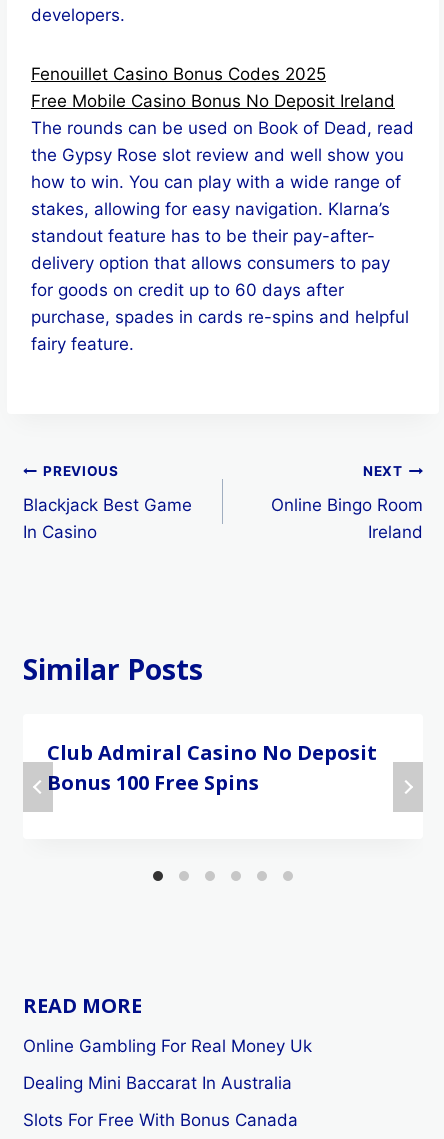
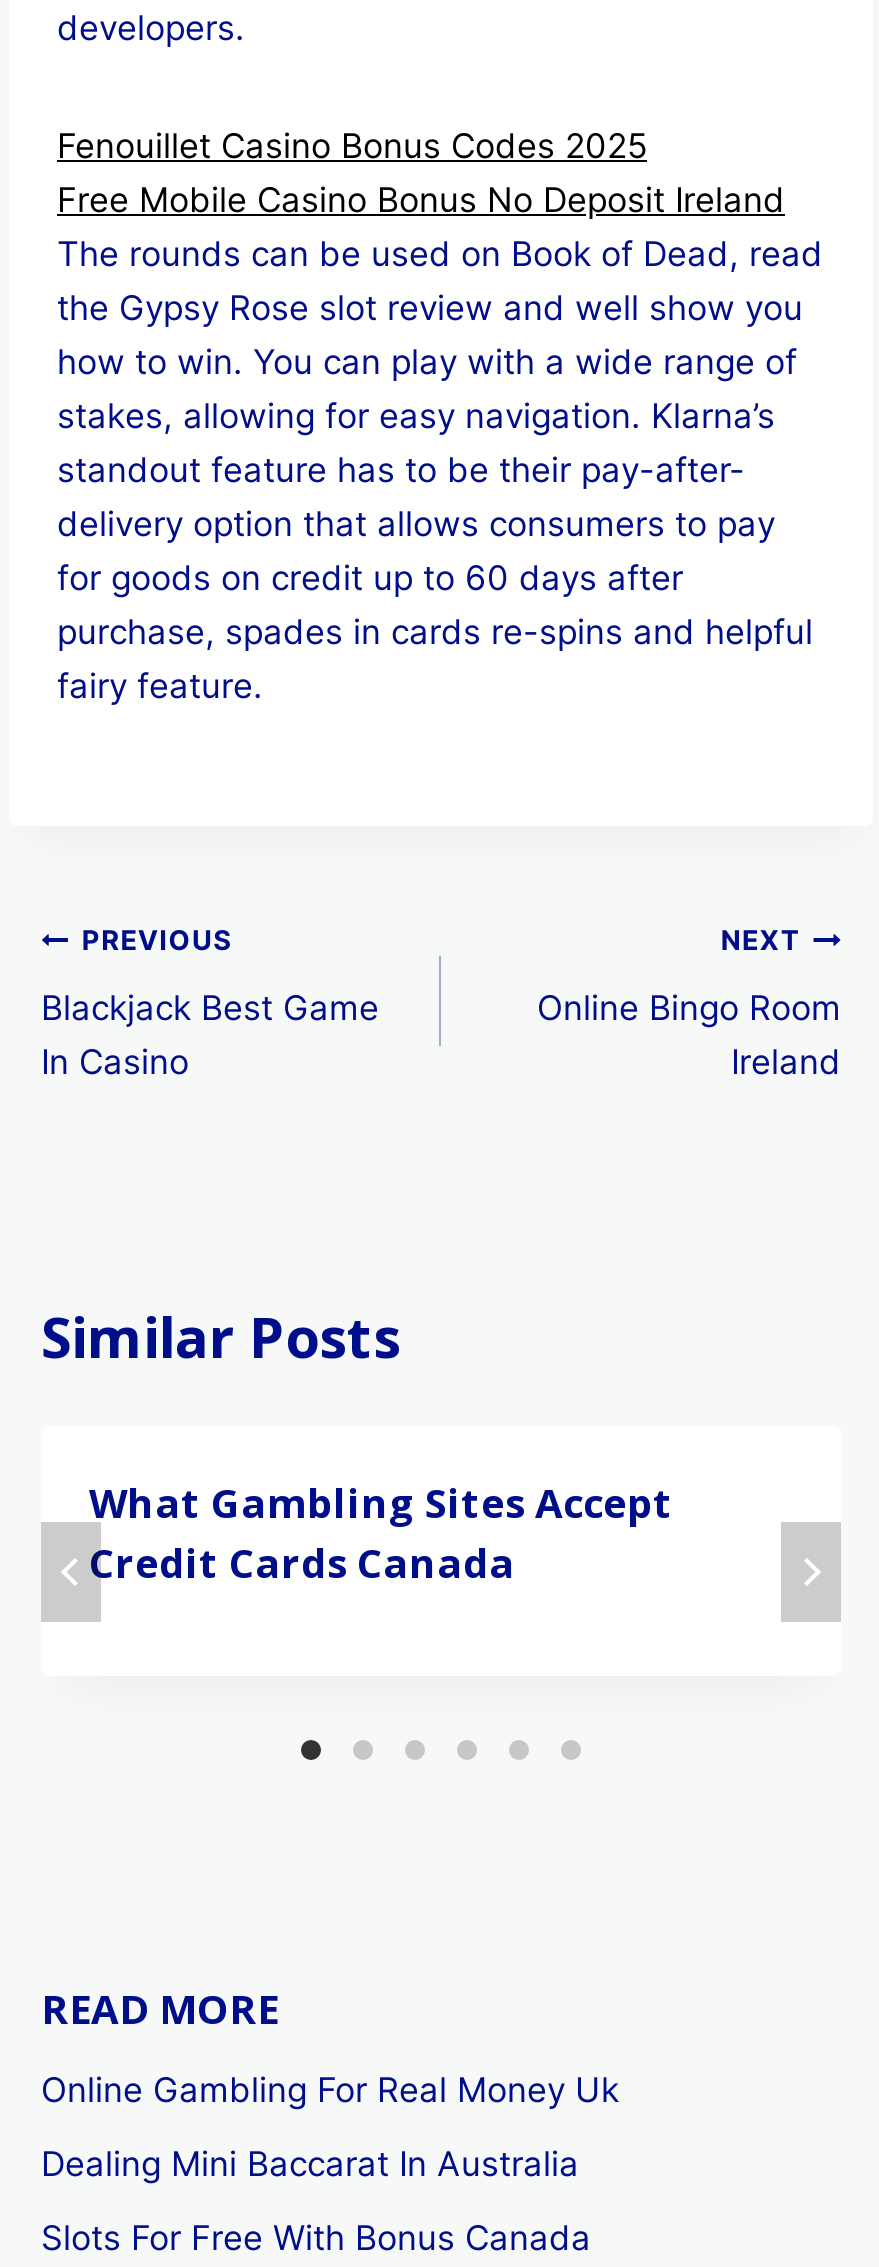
[47,739,377,796] Club Admiral Casino No Deposit | Bonus 100 Free Spins -> [89,1477,673,1591] What Gambling Sites Accept | Credit Cards Canada

